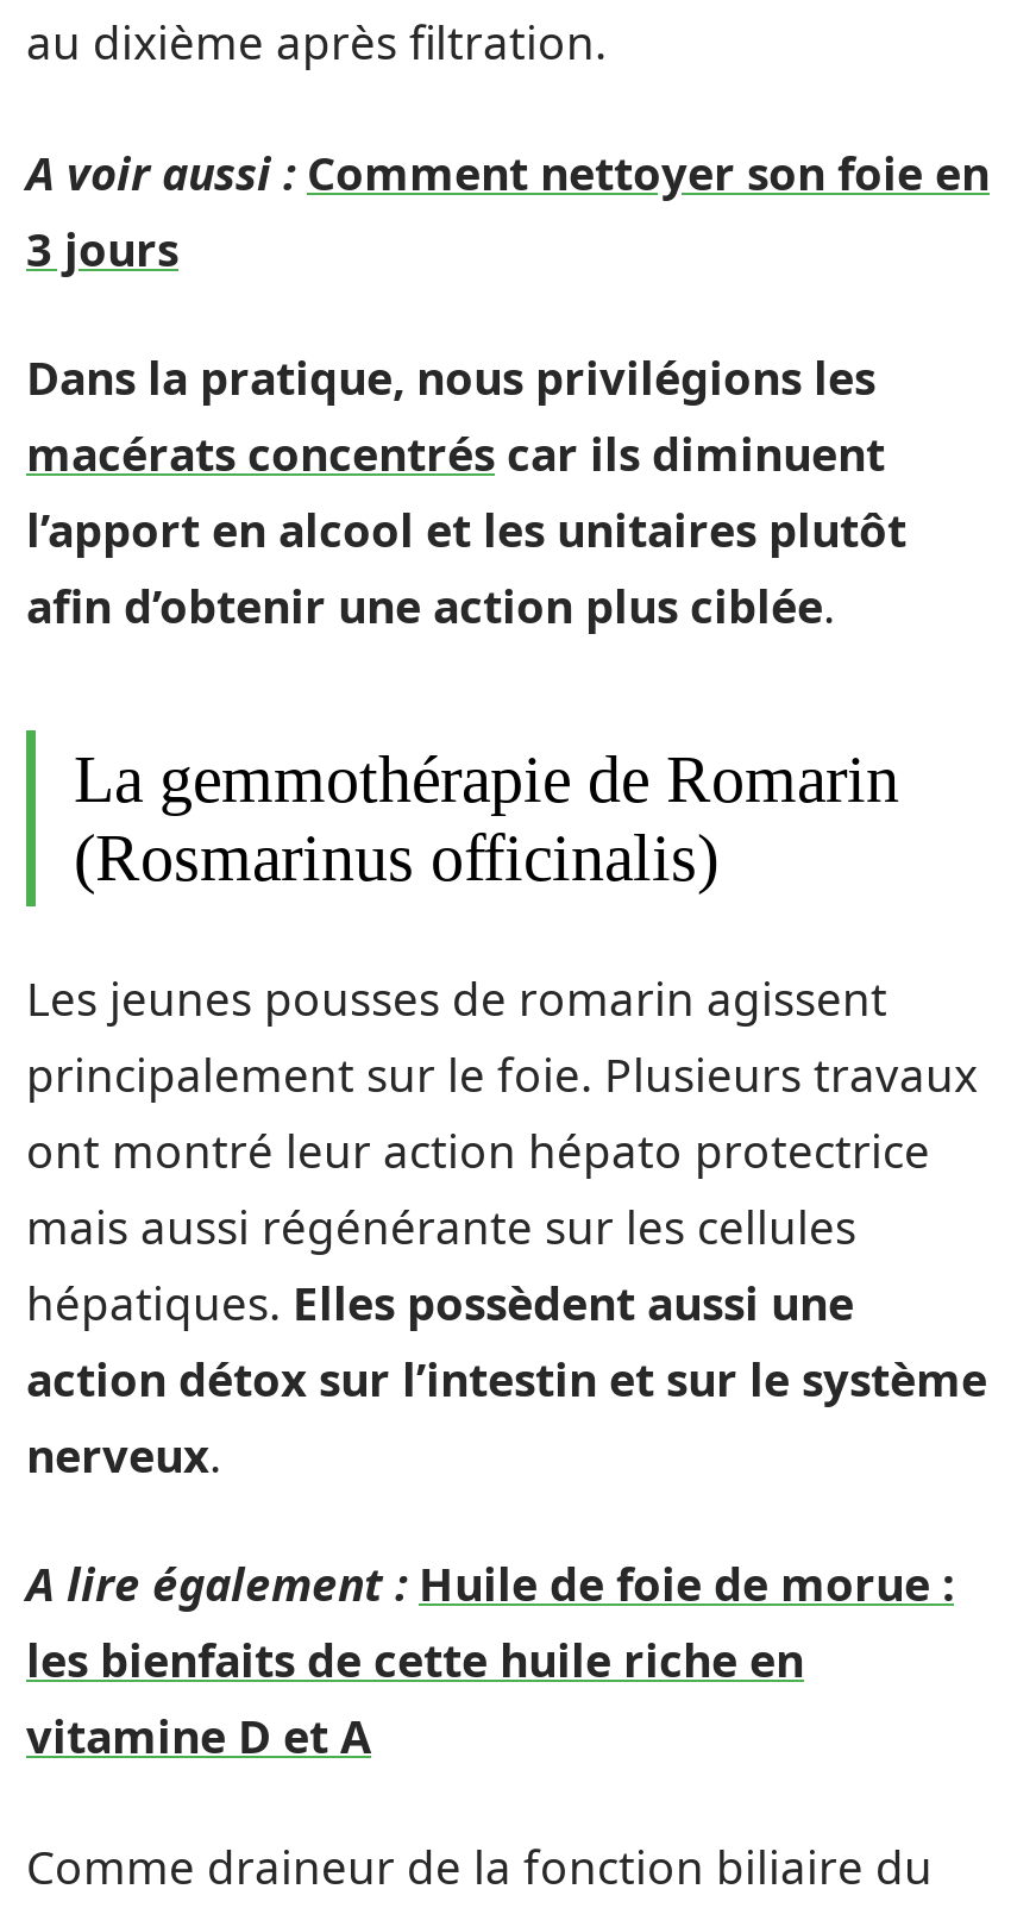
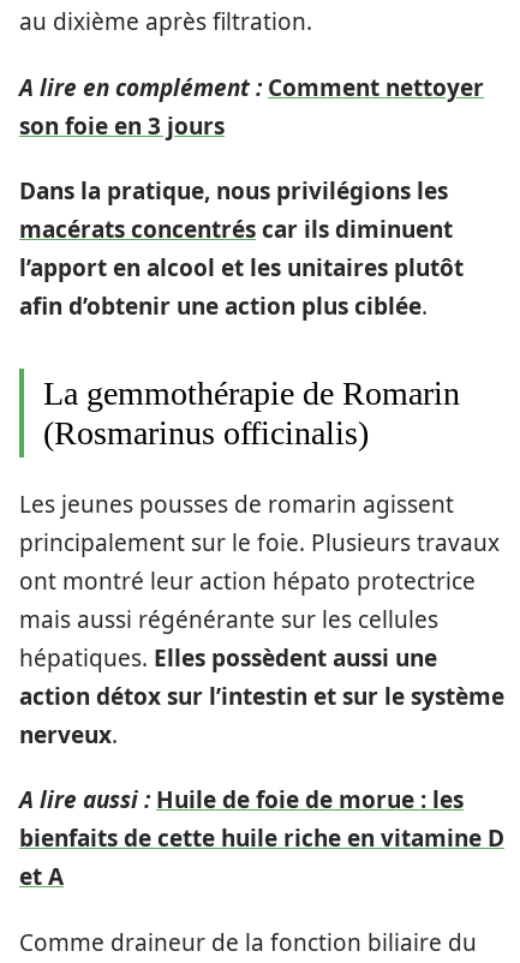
[26,142,990,280] A voir aussi : Comment nettoyer son foie en | 3 jours -> [19,71,484,141] A lire en complément : Comment nettoyer | son foie en 3 jours
[26,1554,954,1768] A lire également : Huile de foie de morue : | les bienfaits de cette huile riche en | vitamine D et A -> [19,784,504,892] A lire aussi : Huile de foie de morue : les | bienfaits de cette huile riche en vitamine D | et A

